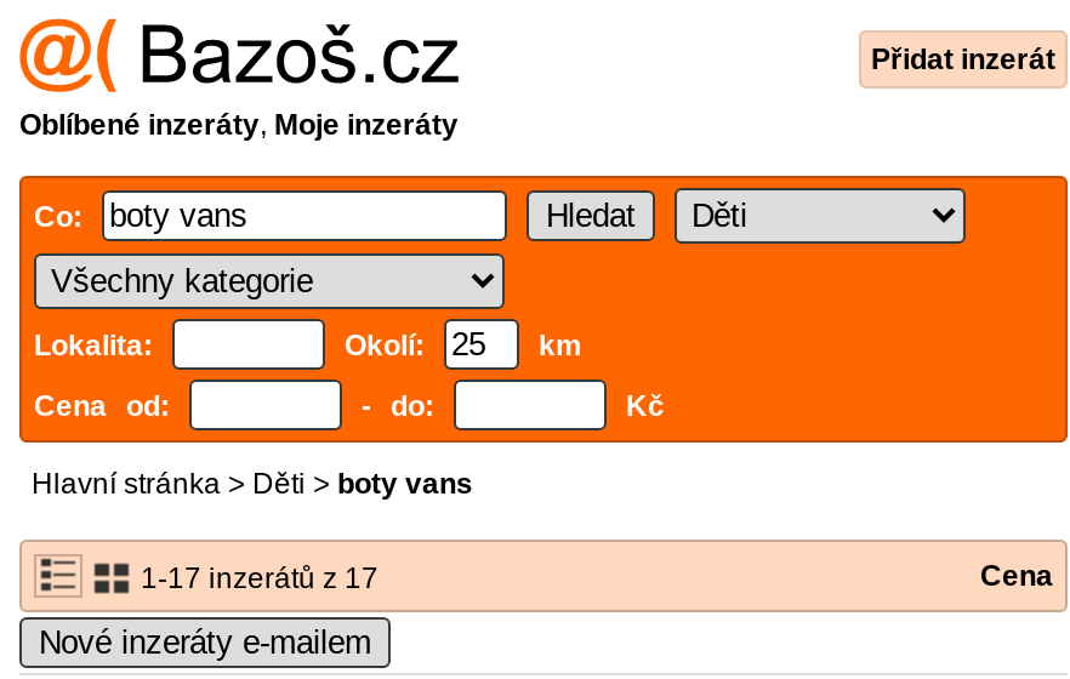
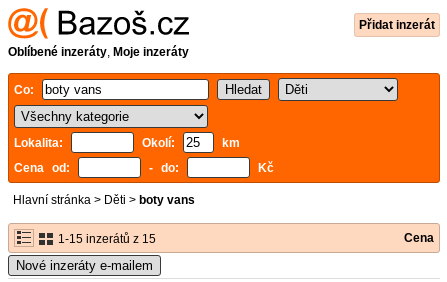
[133,561,379,595] 1-17 inzerátů z 17 -> [55,232,156,246] 1-15 inzerátů z 15

